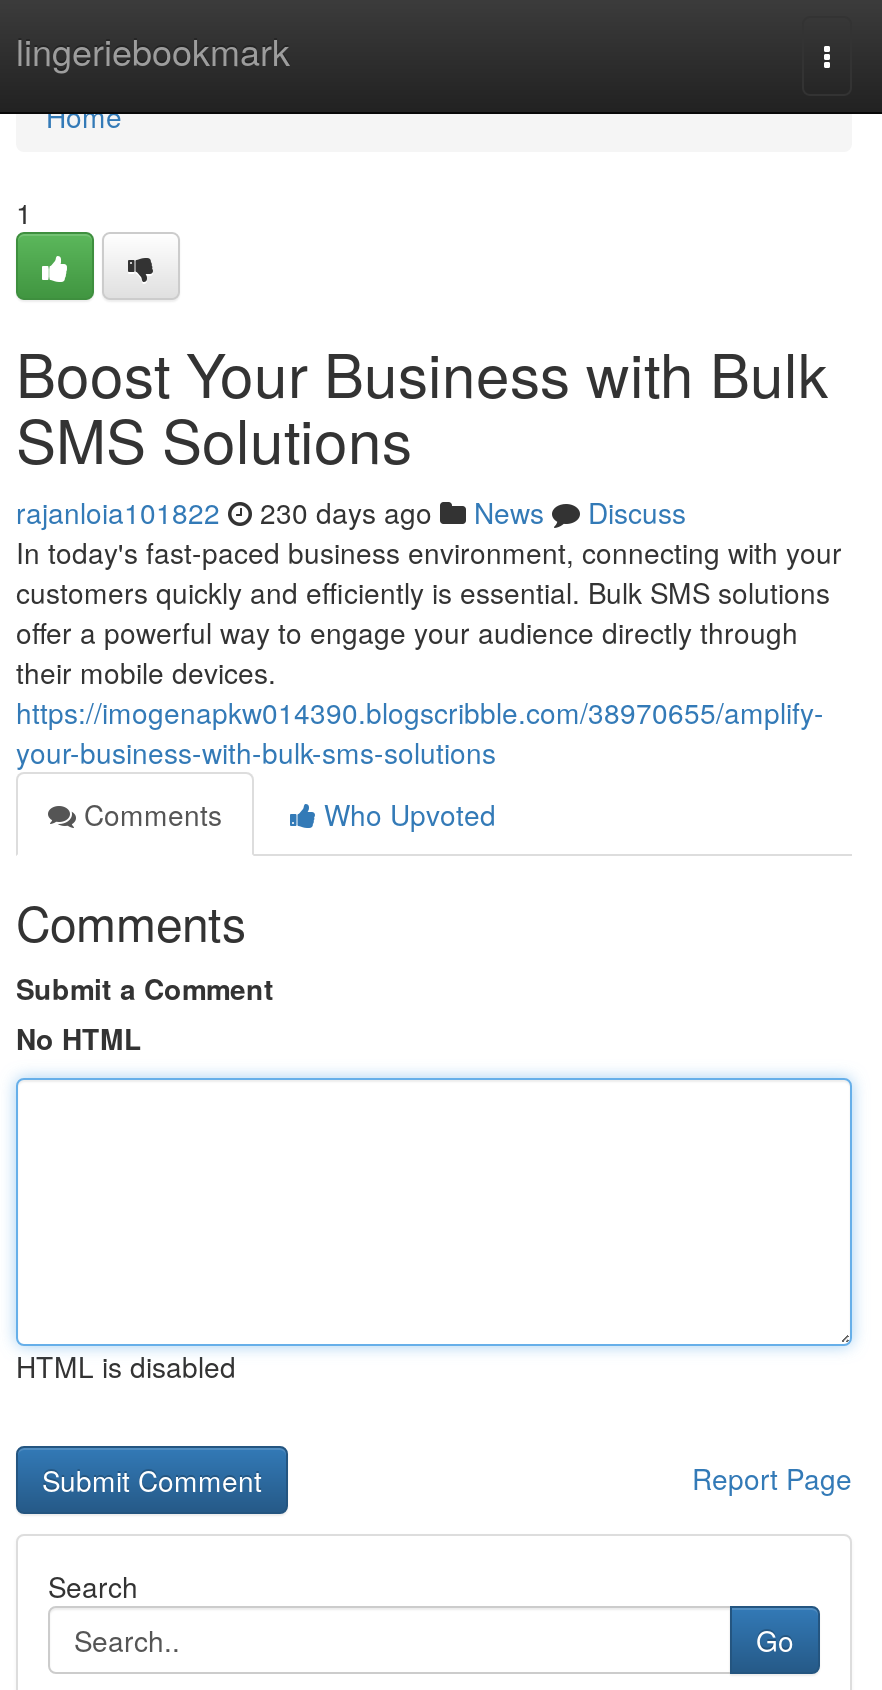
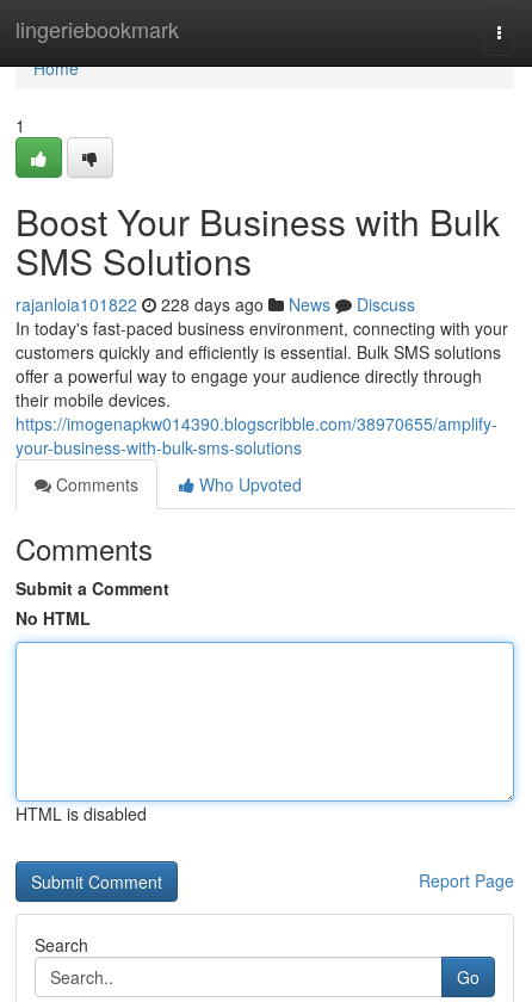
[16,492,686,532] rajanloia101822 230 days ago News Discuss -> [16,292,415,316] rajanloia101822 228 days ago News Discuss

